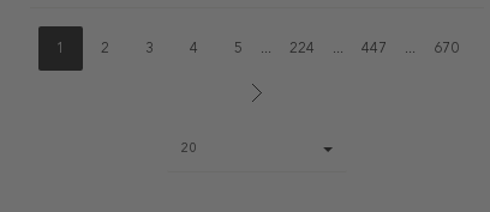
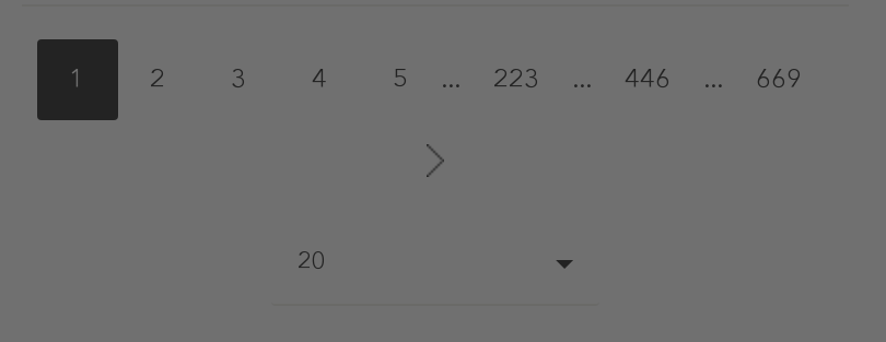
[289,40,314,56] 224 -> [493,63,539,94] 223
[361,40,386,56] 447 -> [625,63,671,94] 446
[433,40,458,56] 670 -> [756,63,802,94] 669

